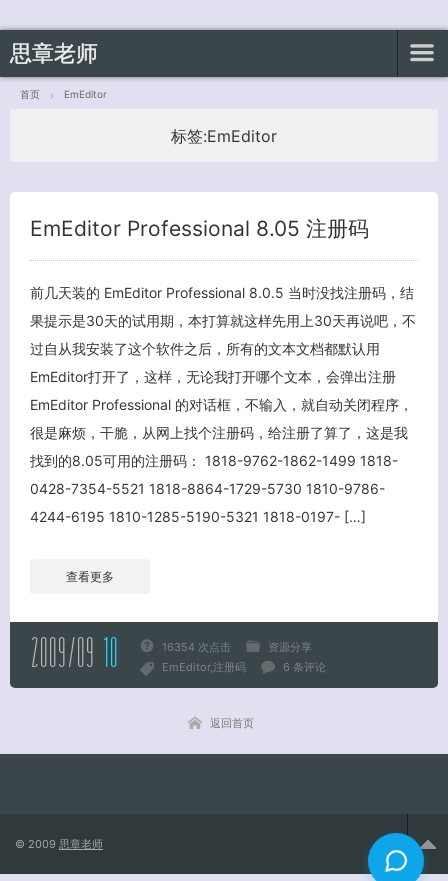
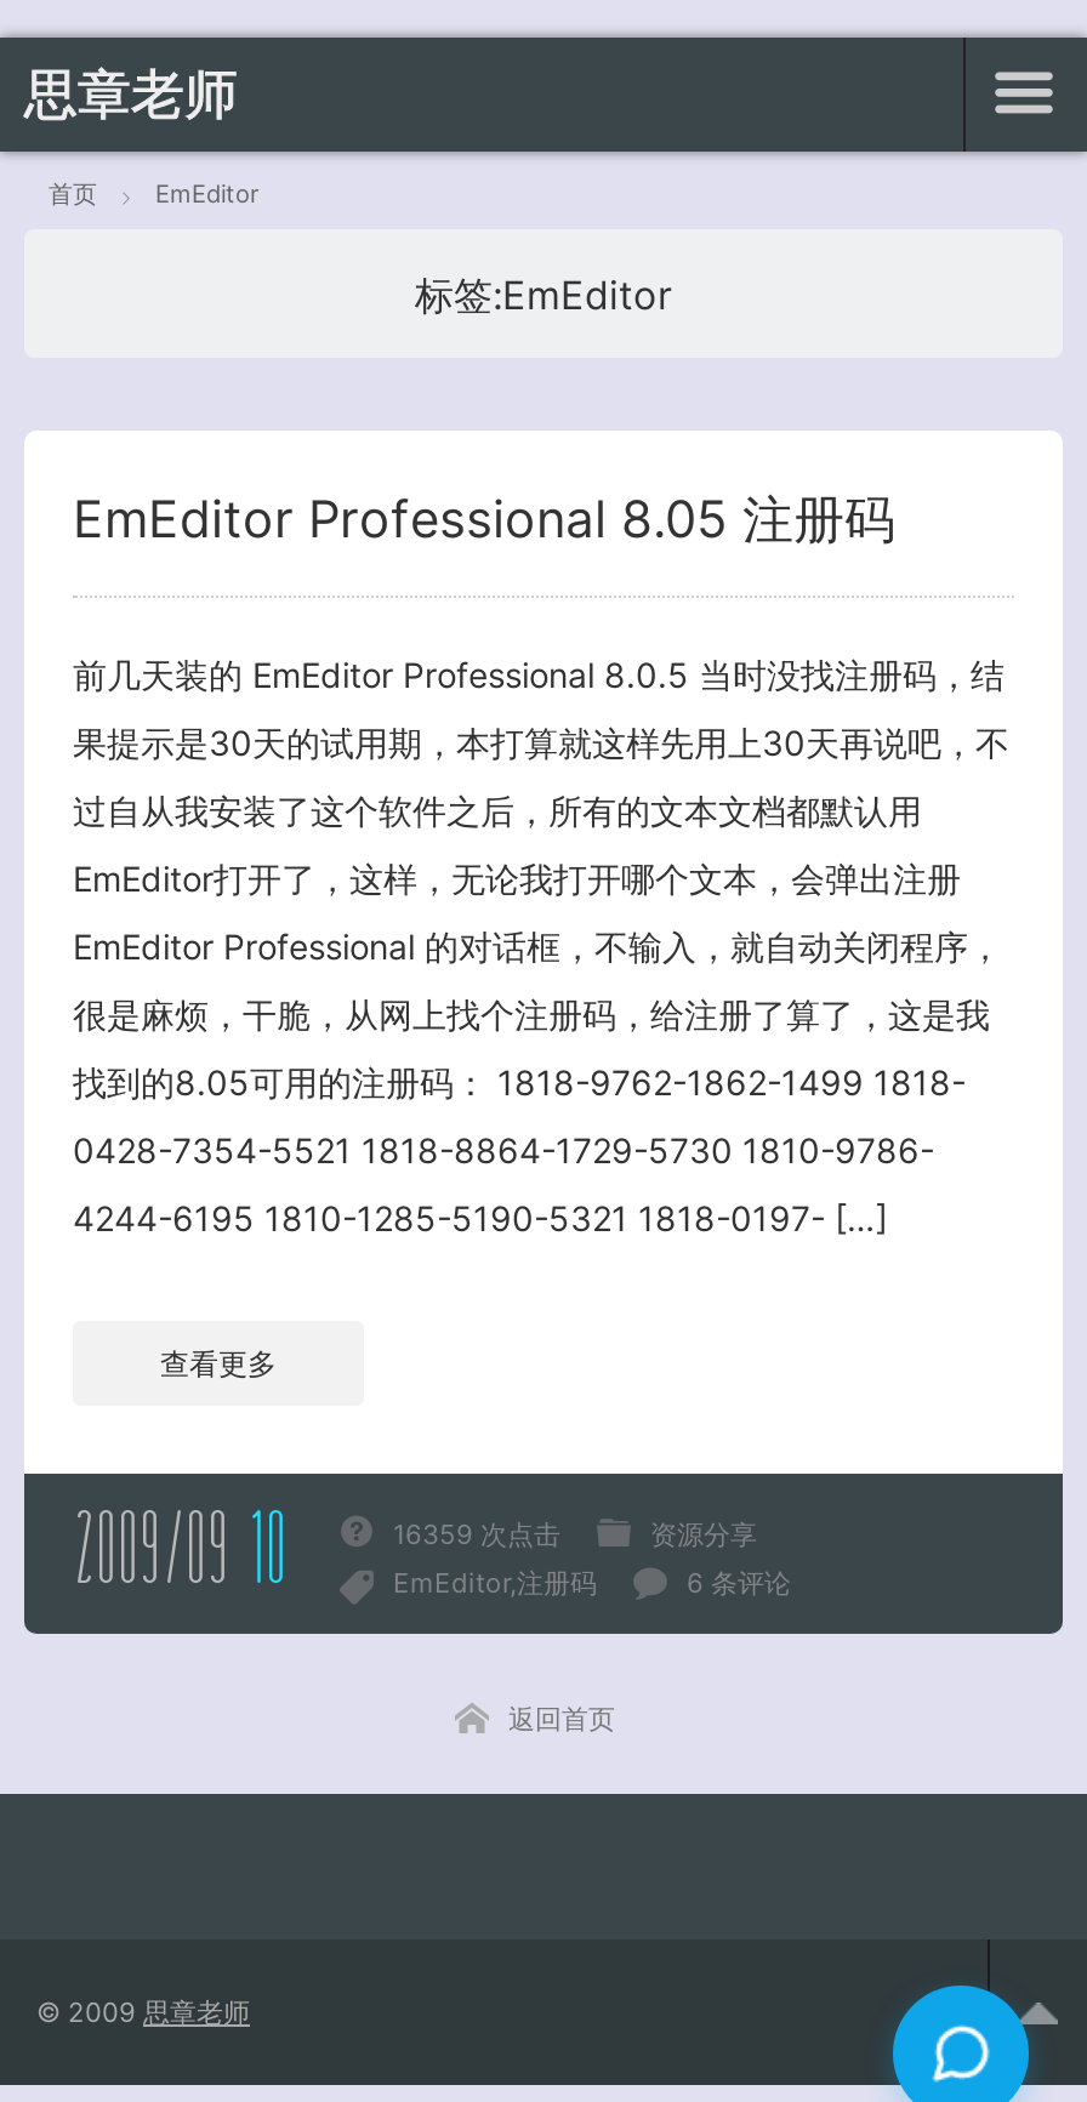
[162,640,231,654] 16354 次点击 -> [393,1517,560,1551] 16359 次点击

